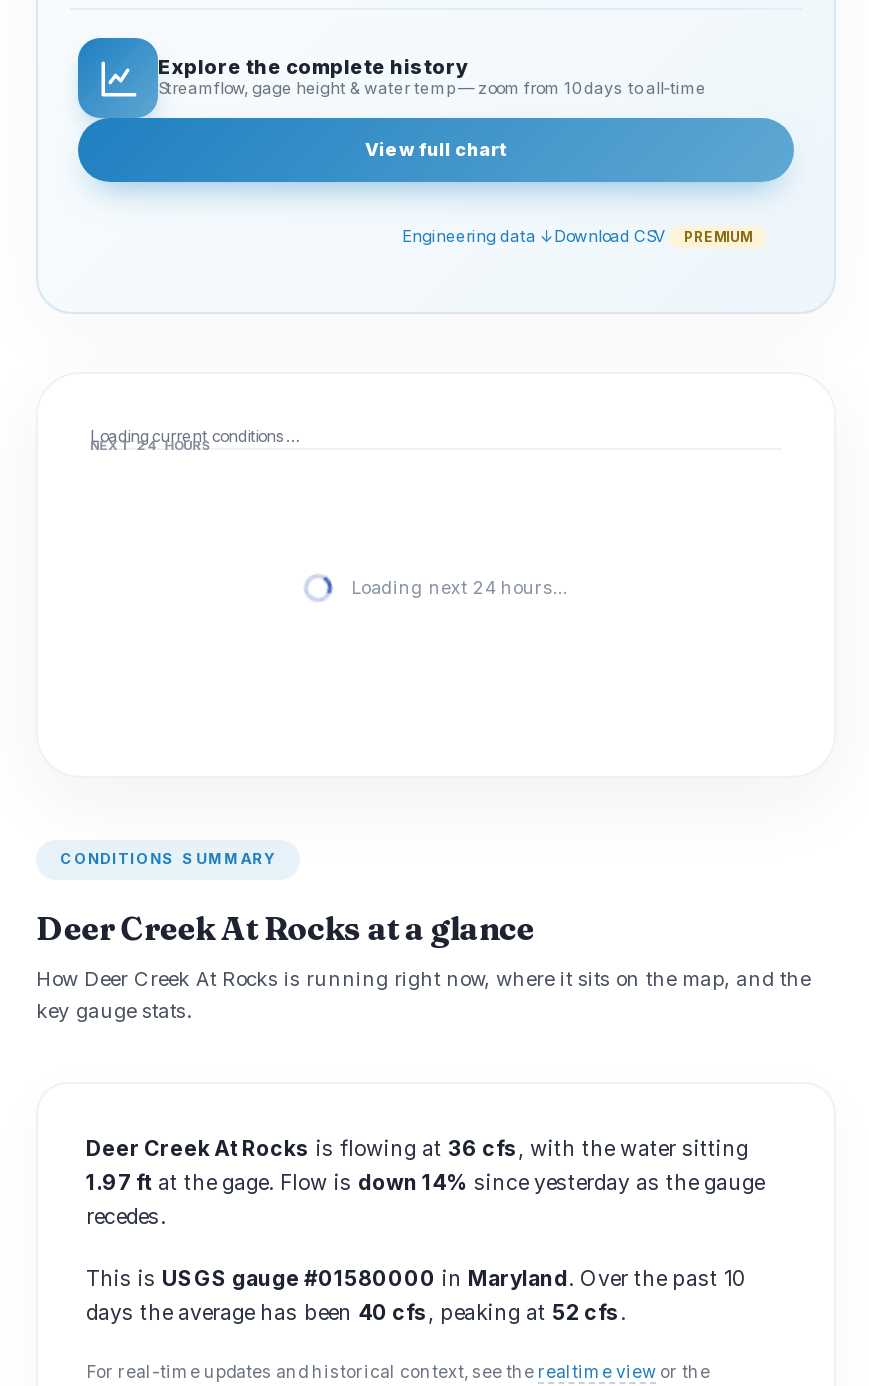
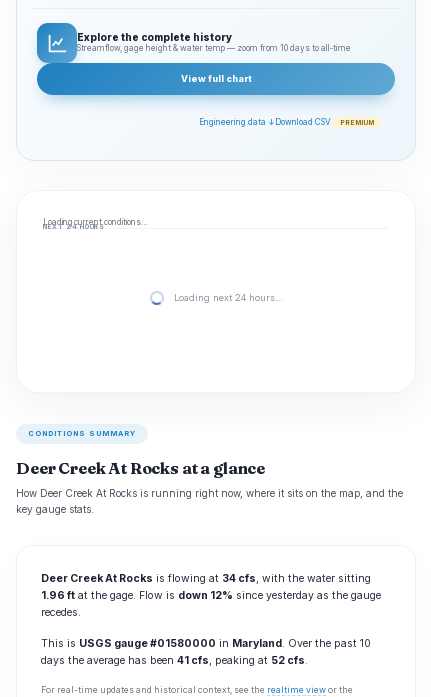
[86,1136,748,1162] Deer Creek At Rocks is flowing at 36 cfs, with the water sitting -> [41,572,371,585] Deer Creek At Rocks is flowing at 34 cfs, with the water sitting
[86,1170,764,1196] 1.97 ft at the gage. Flow is down 14% since yesterday as the gauge -> [41,589,381,602] 1.96 ft at the gage. Flow is down 12% since yesterday as the gauge
[86,1300,626,1326] days the average has been 40 cfs, peaking at 52 cfs. -> [41,654,308,667] days the average has been 41 cfs, peaking at 52 cfs.

